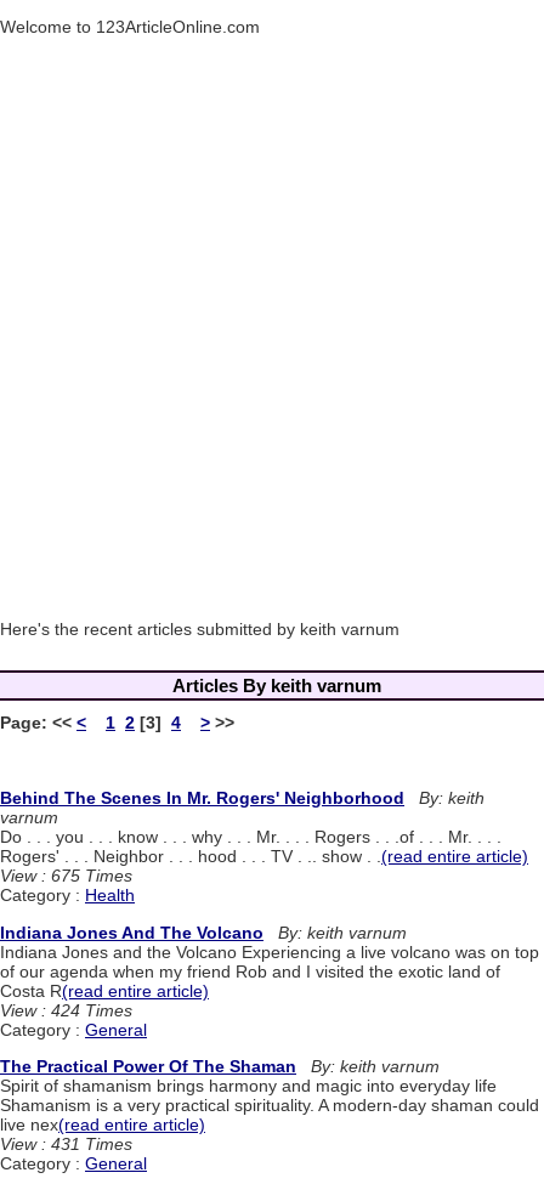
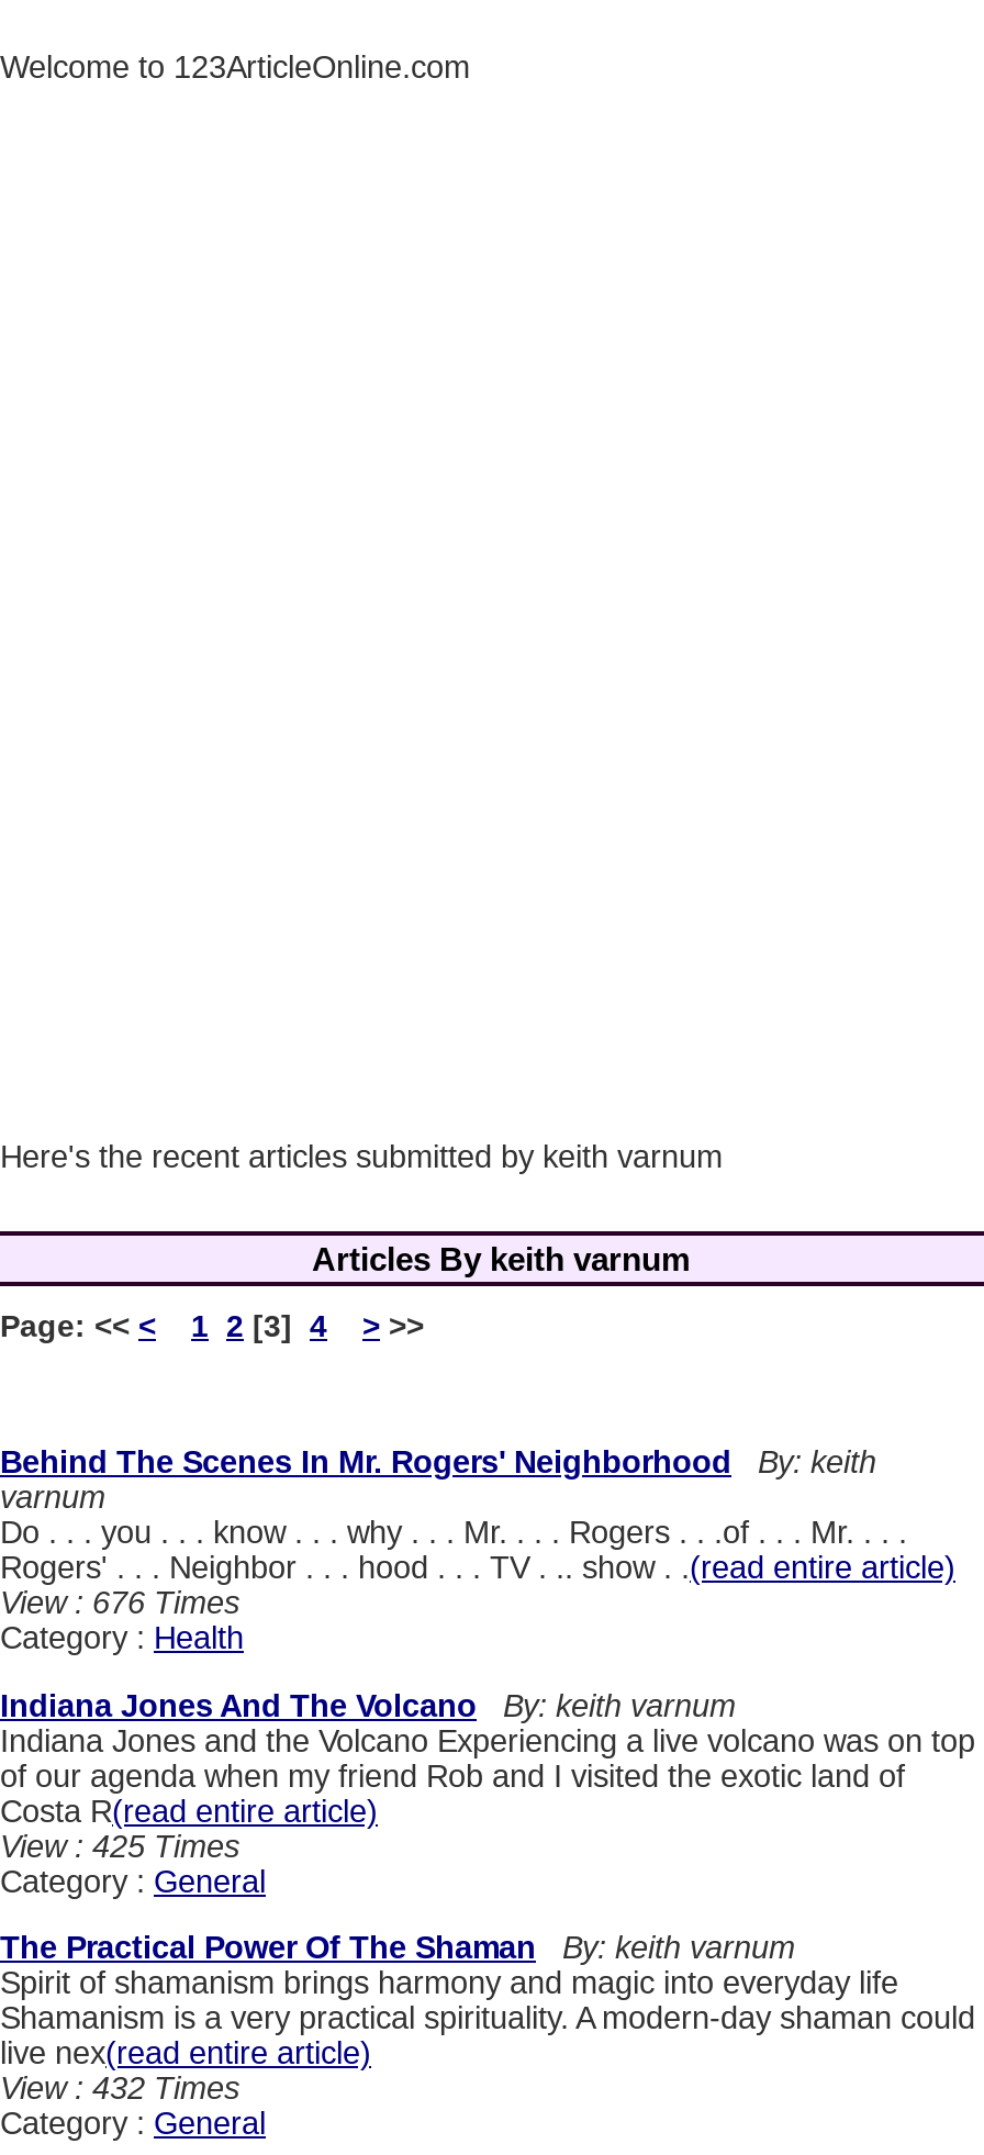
[0,866,132,886] View : 675 Times -> [0,1586,239,1621] View : 676 Times
[0,1001,132,1020] View : 424 Times -> [0,1829,239,1864] View : 425 Times
[0,1135,132,1154] View : 431 Times -> [0,2071,239,2106] View : 432 Times

